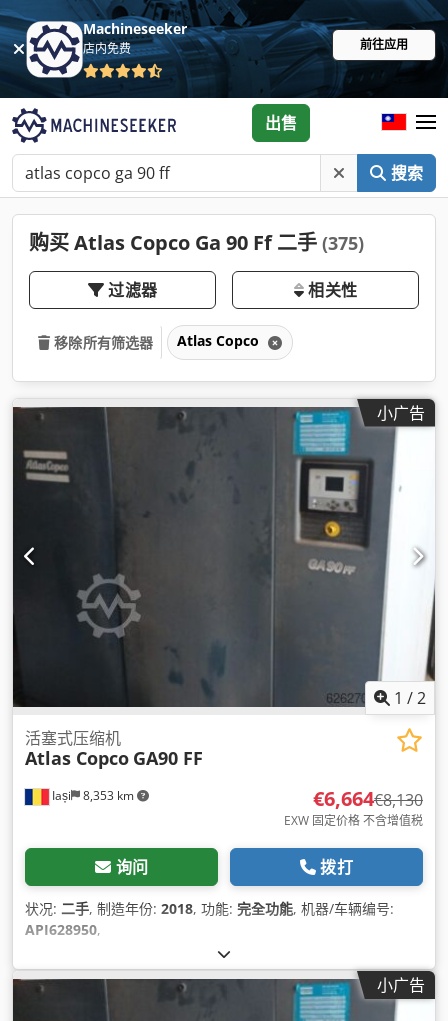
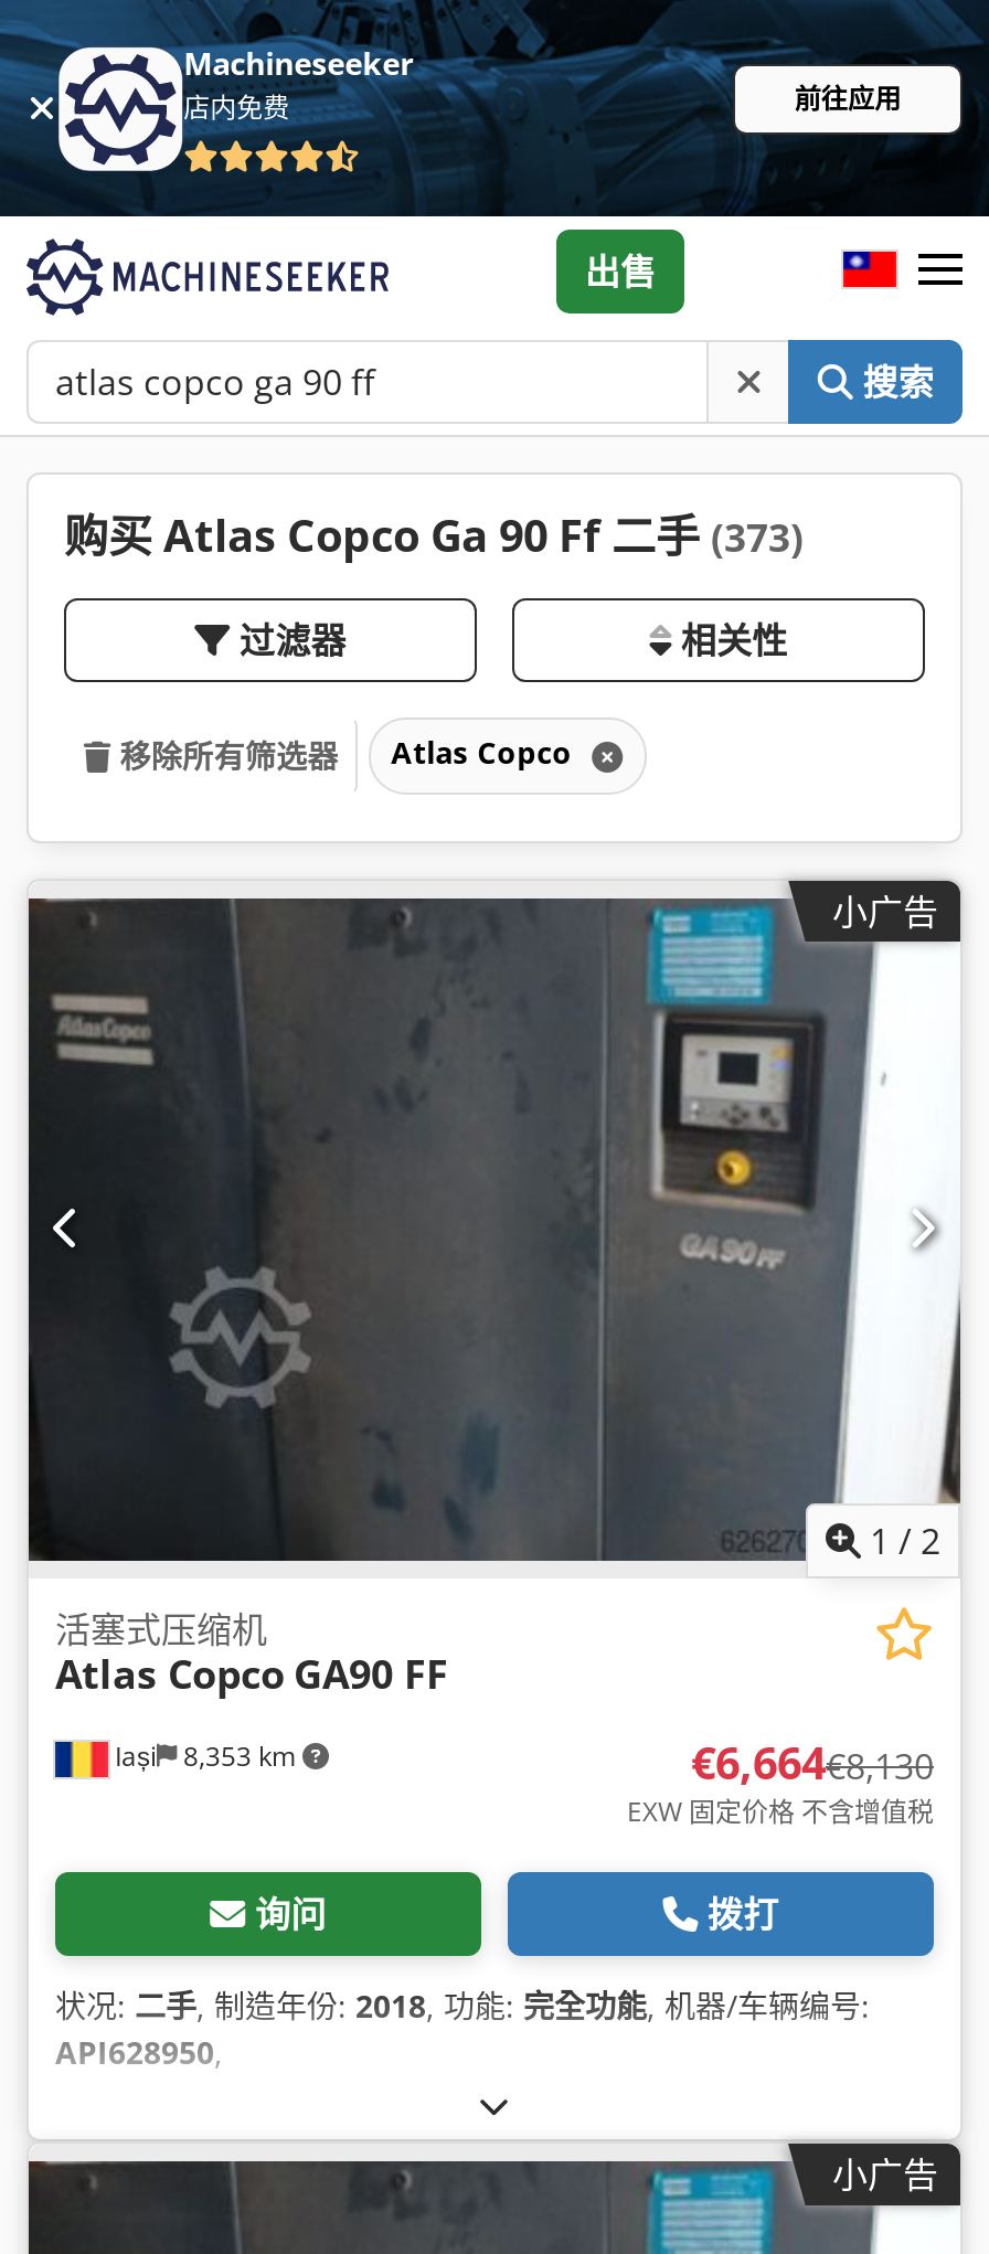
[29,229,364,256] 购买 Atlas Copco Ga 90 Ff 二手(375) -> [64,506,804,565] 购买 Atlas Copco Ga 90 Ff 二手(373)

